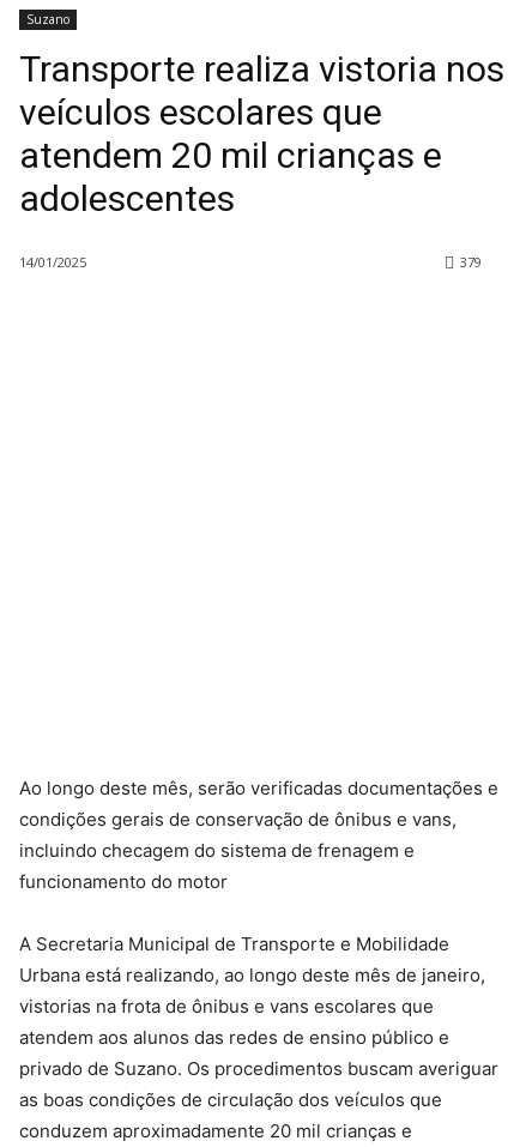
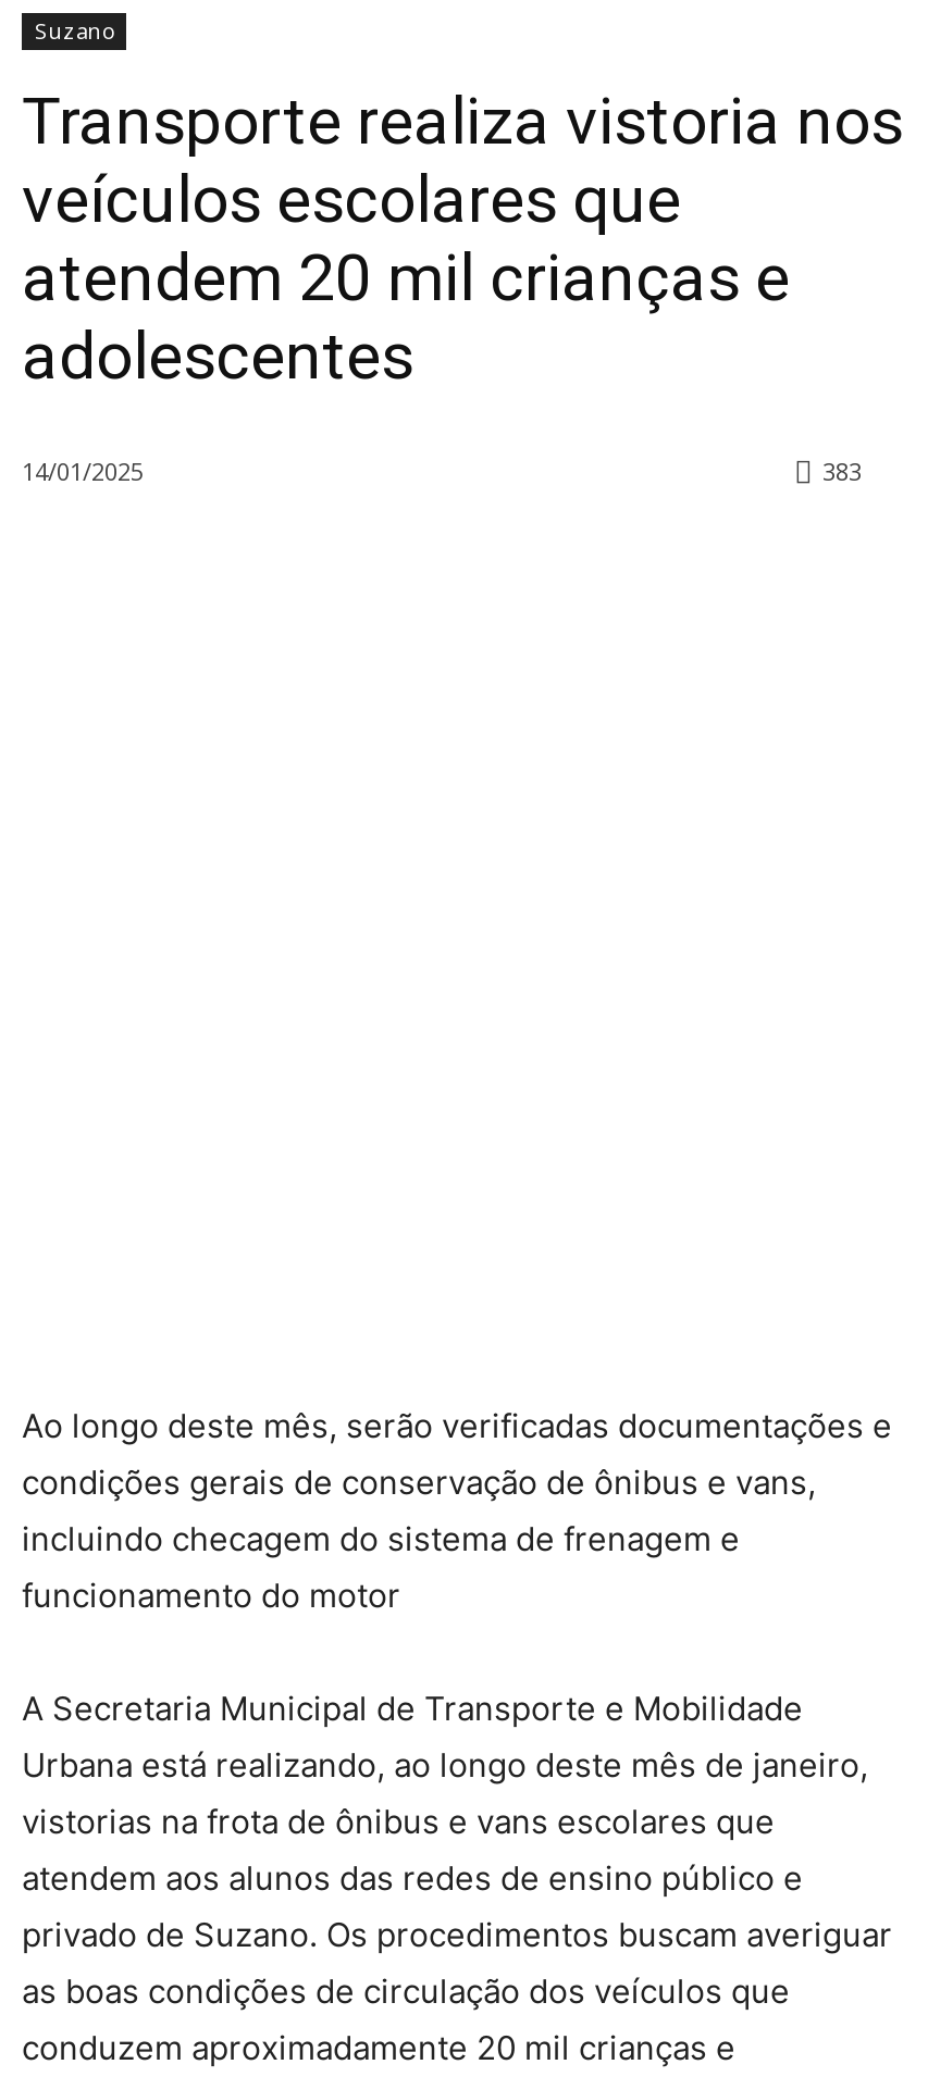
[460,253,482,271] 379 -> [822,455,862,487] 383

